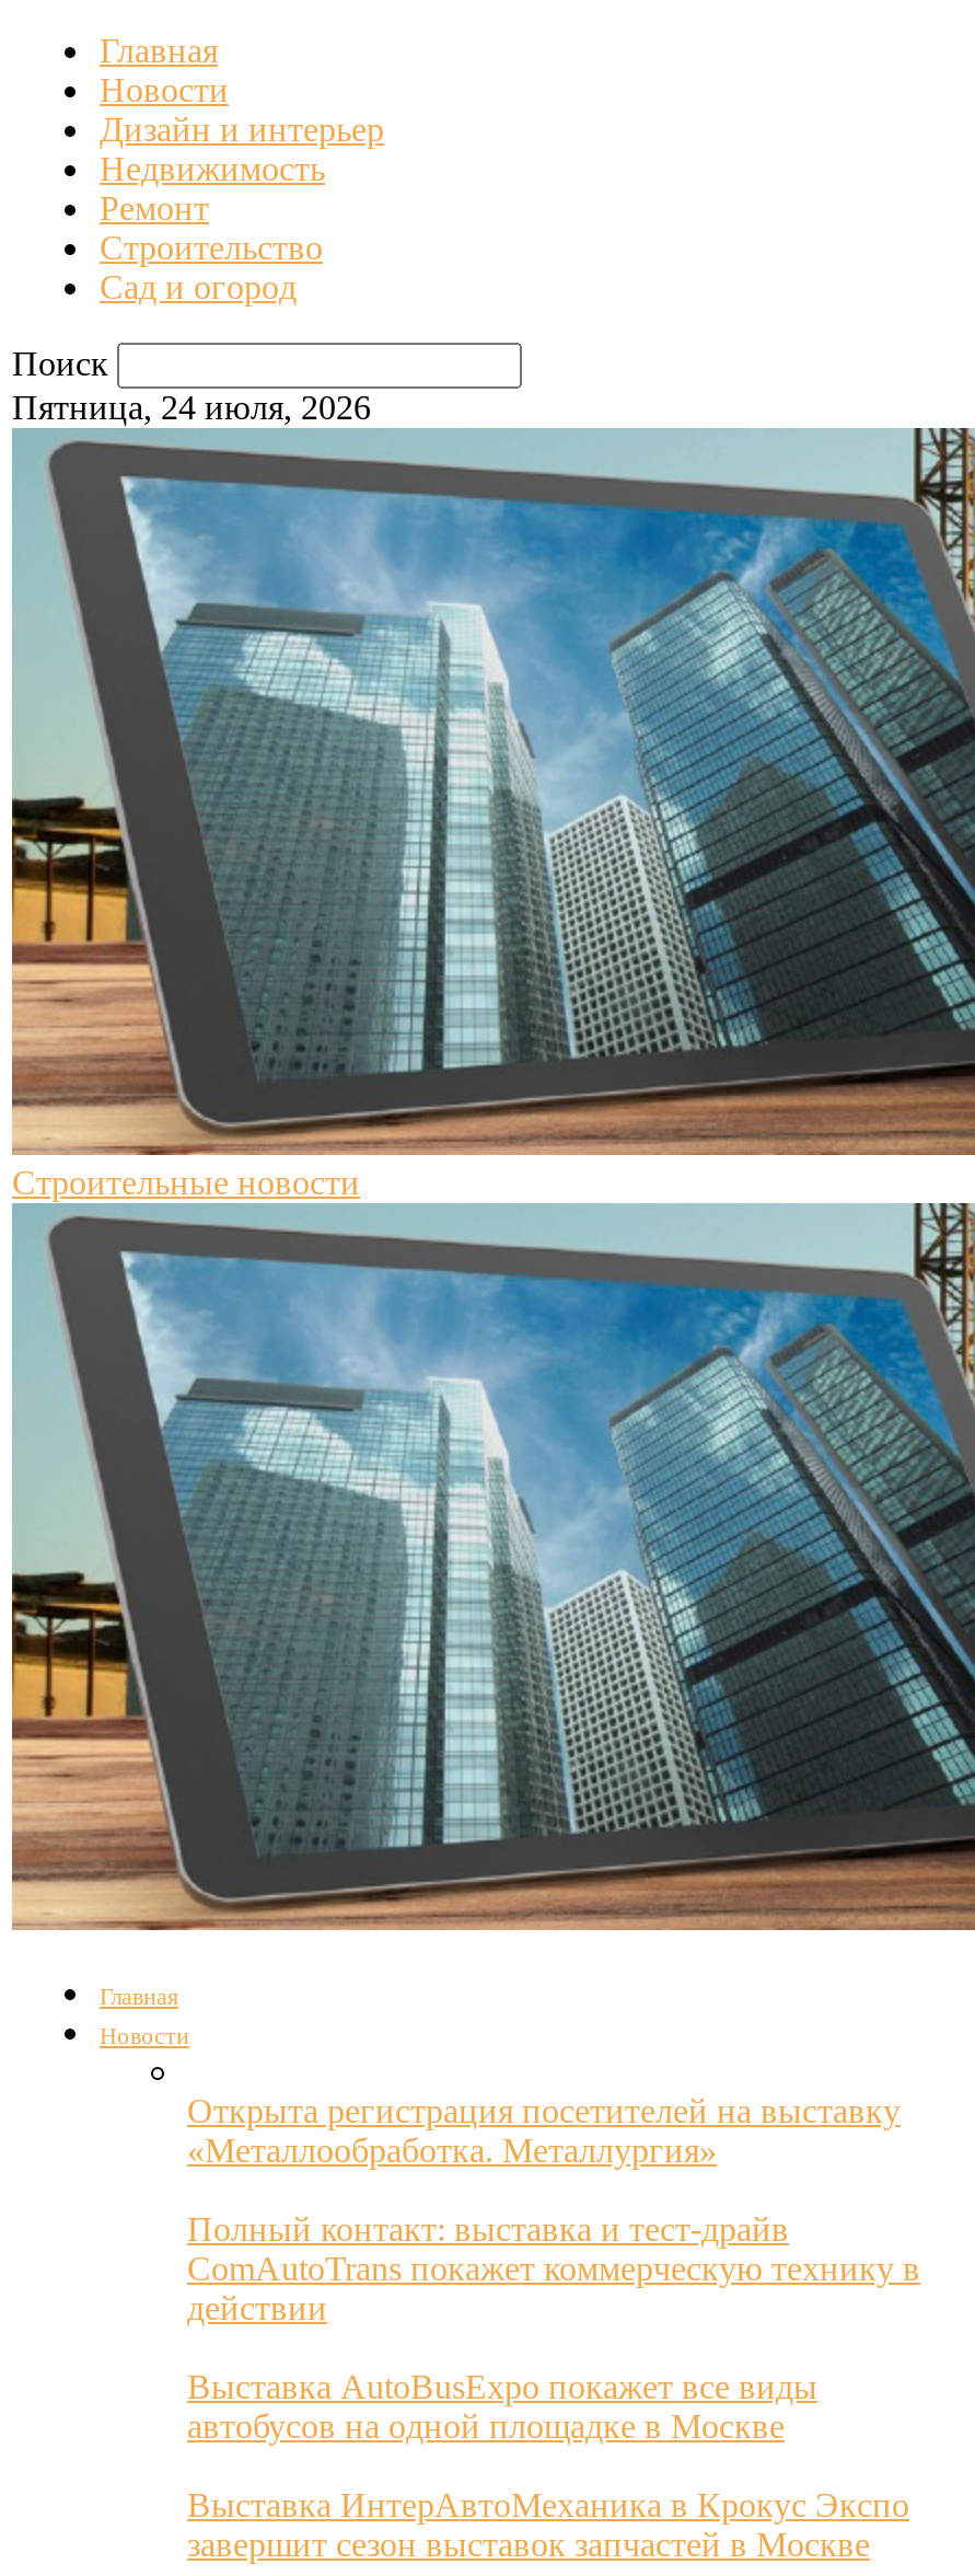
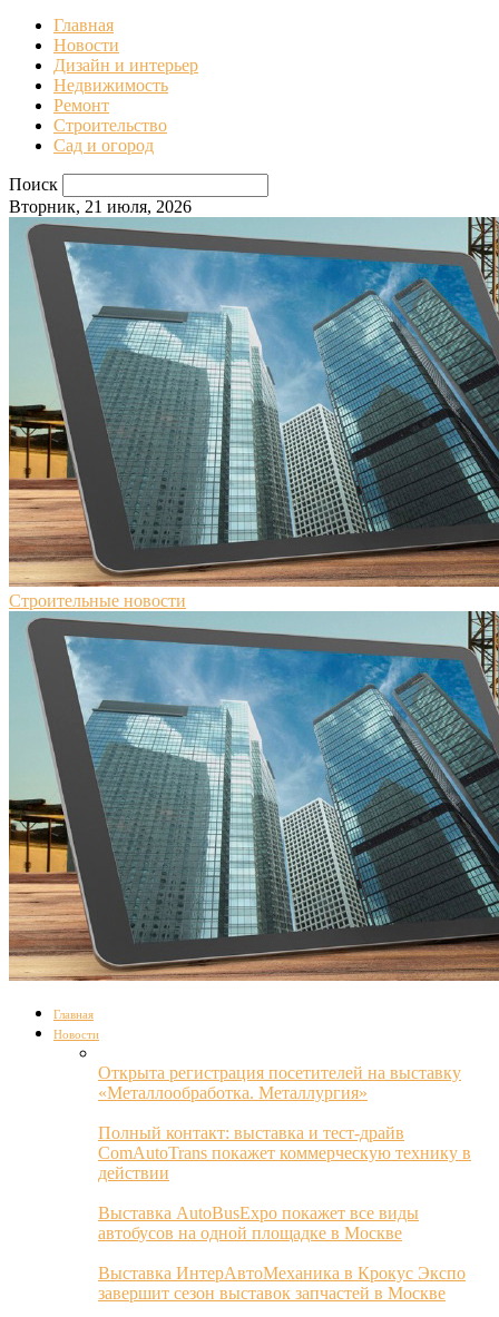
[12,389,371,426] Пятница, 24 июля, 2026 -> [9,197,192,216] Вторник, 21 июля, 2026

